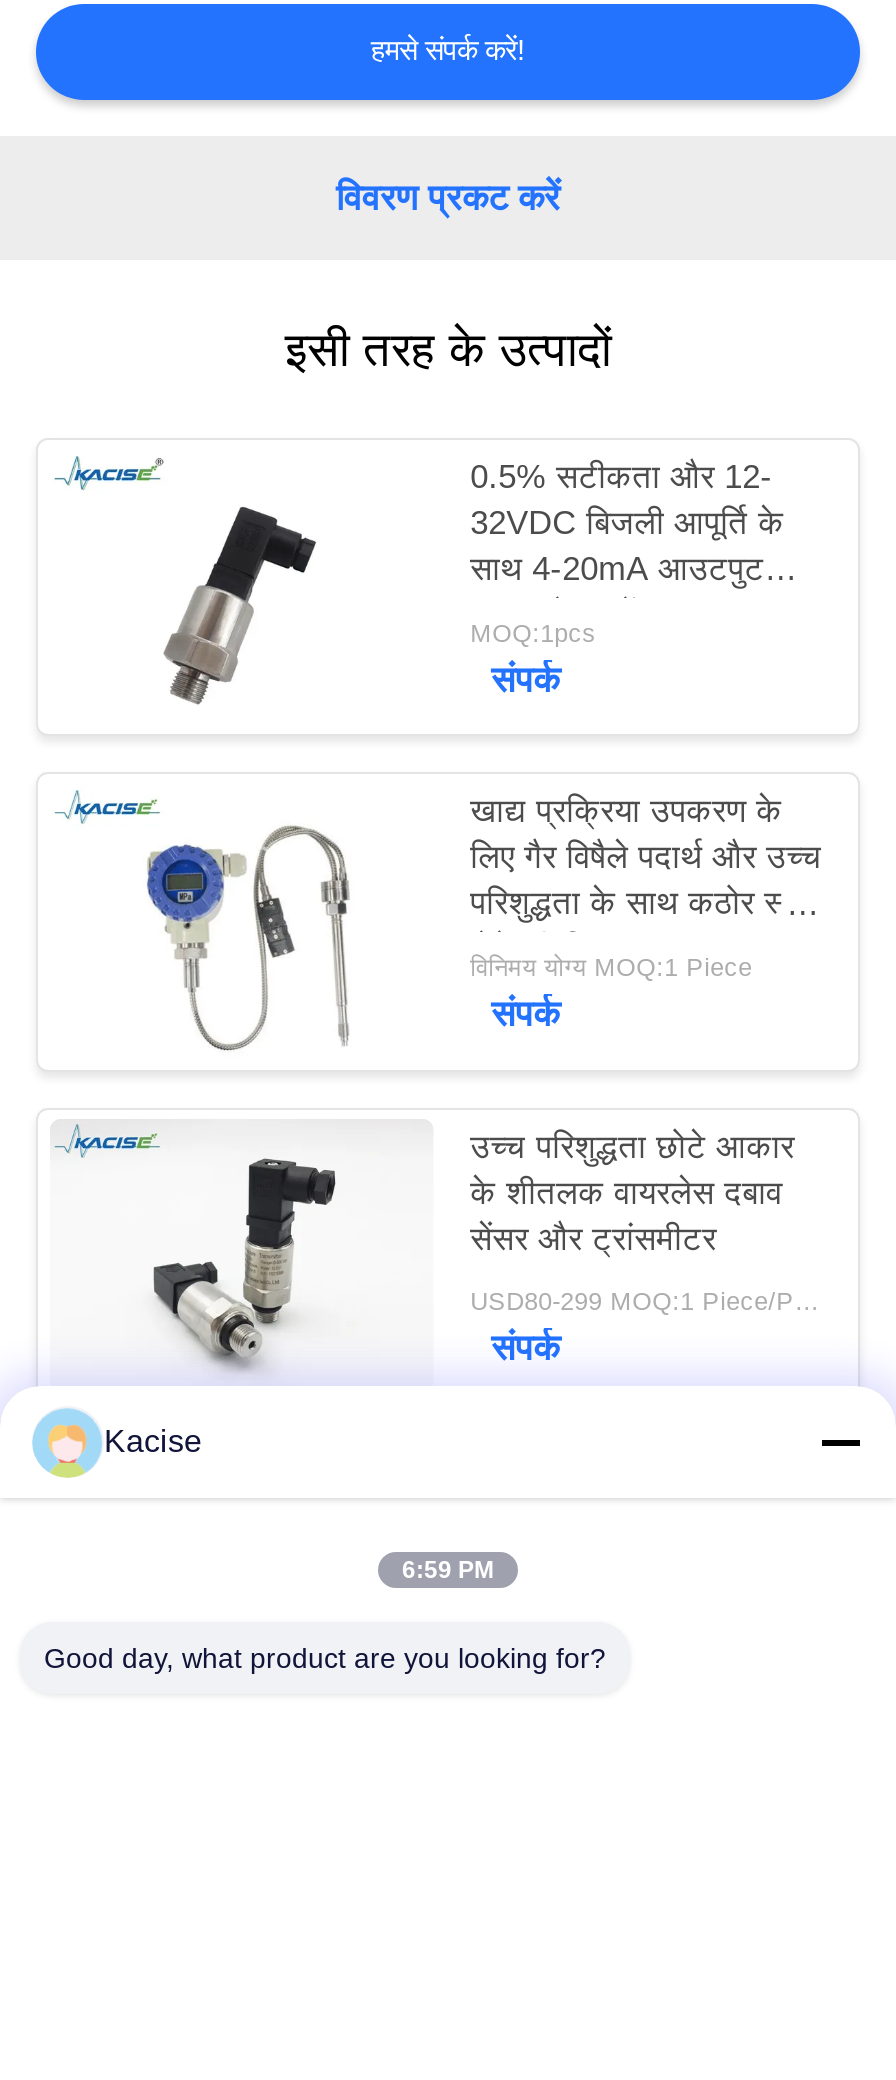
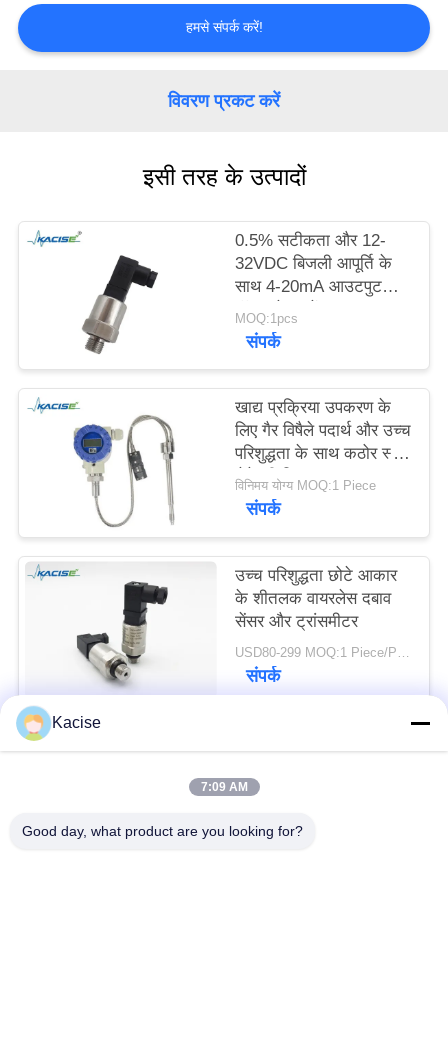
[402,1556,494,1584] 6:59 PM -> [200,780,247,794] 7:09 AM

